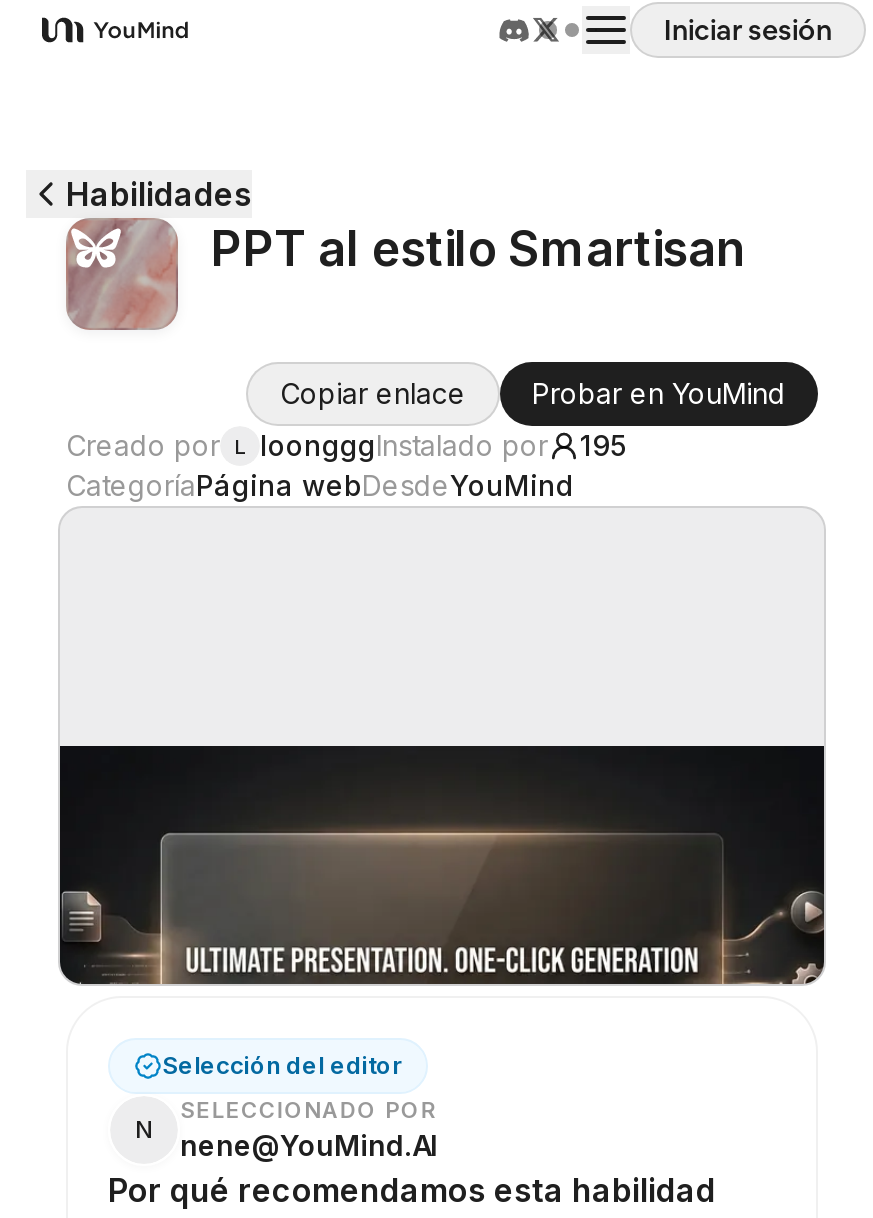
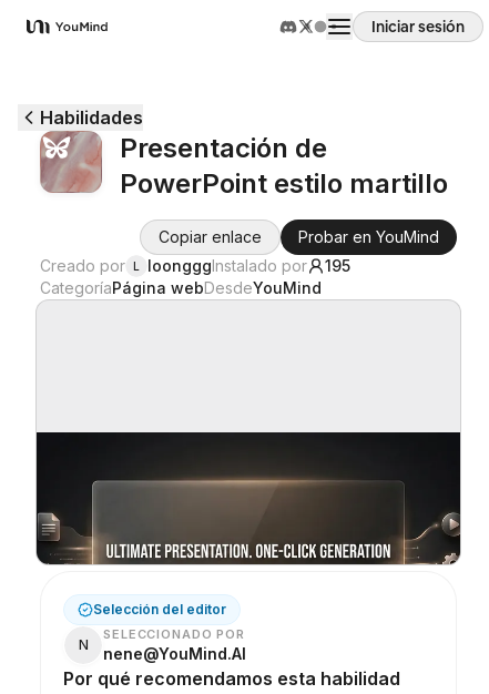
[210,220,746,278] PPT al estilo Smartisan -> [120,132,448,200] Presentación de | PowerPoint estilo martillo

